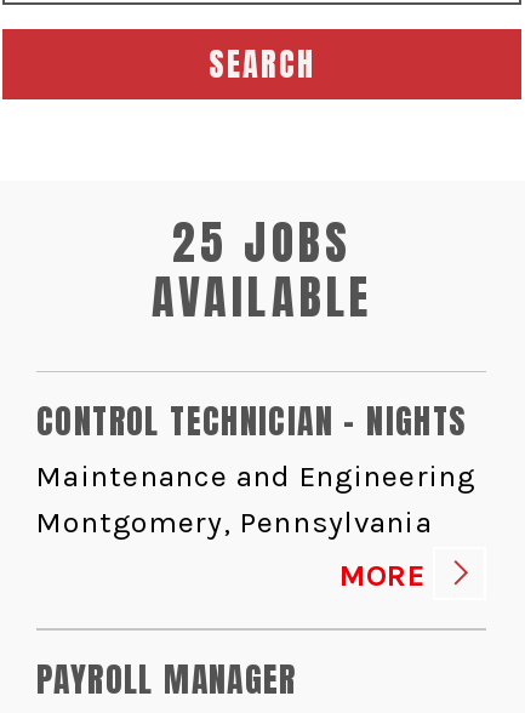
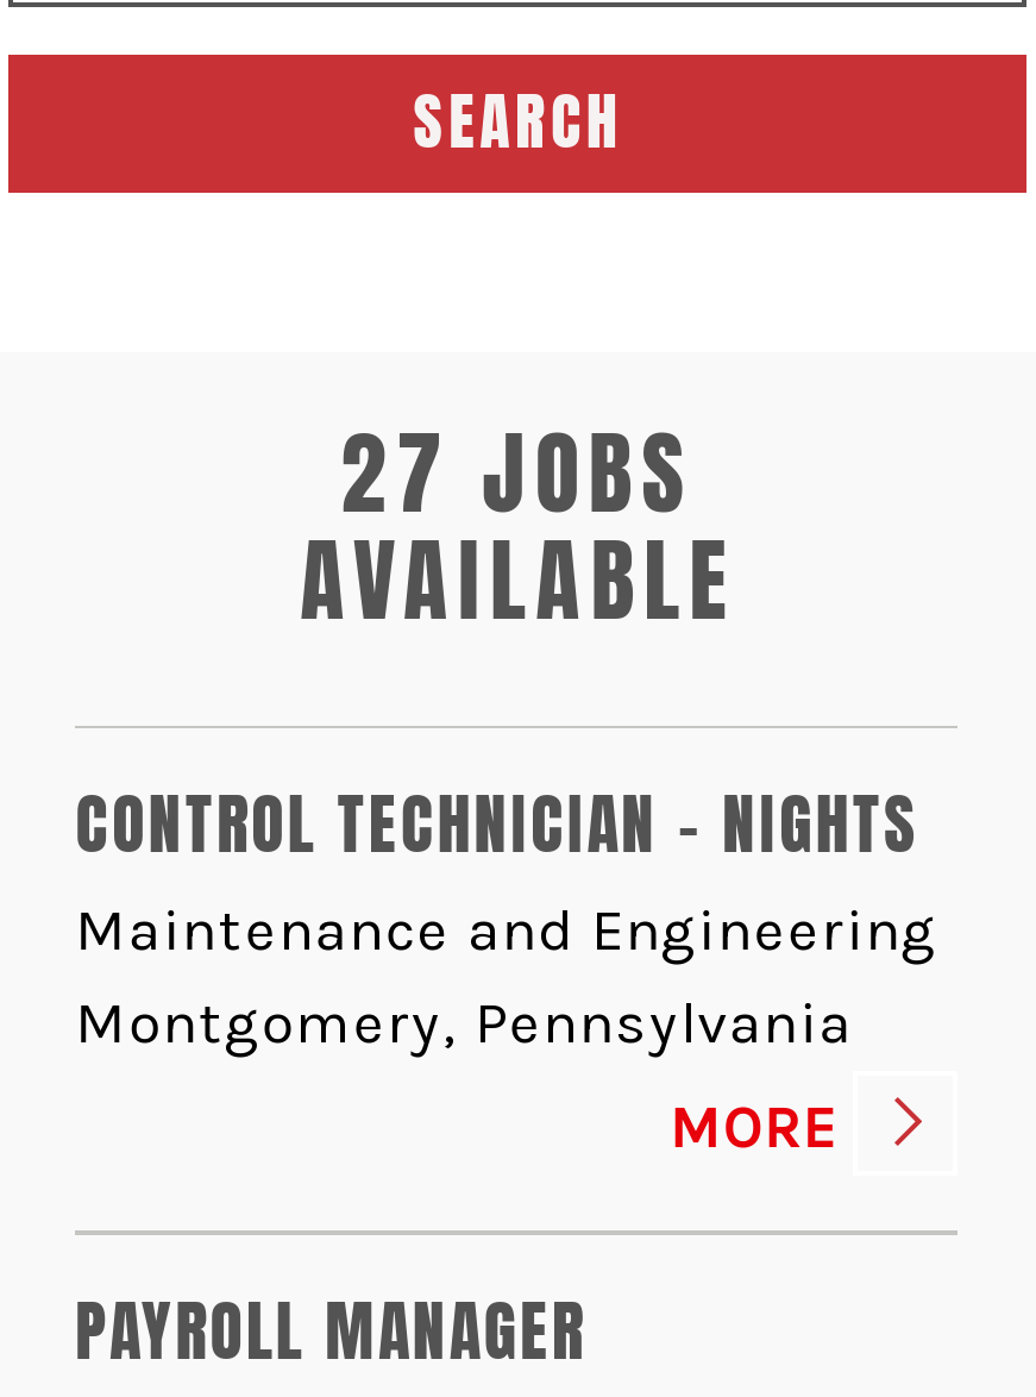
[172,207,352,277] 25 JOBS -> [341,404,694,542] 27 JOBS

